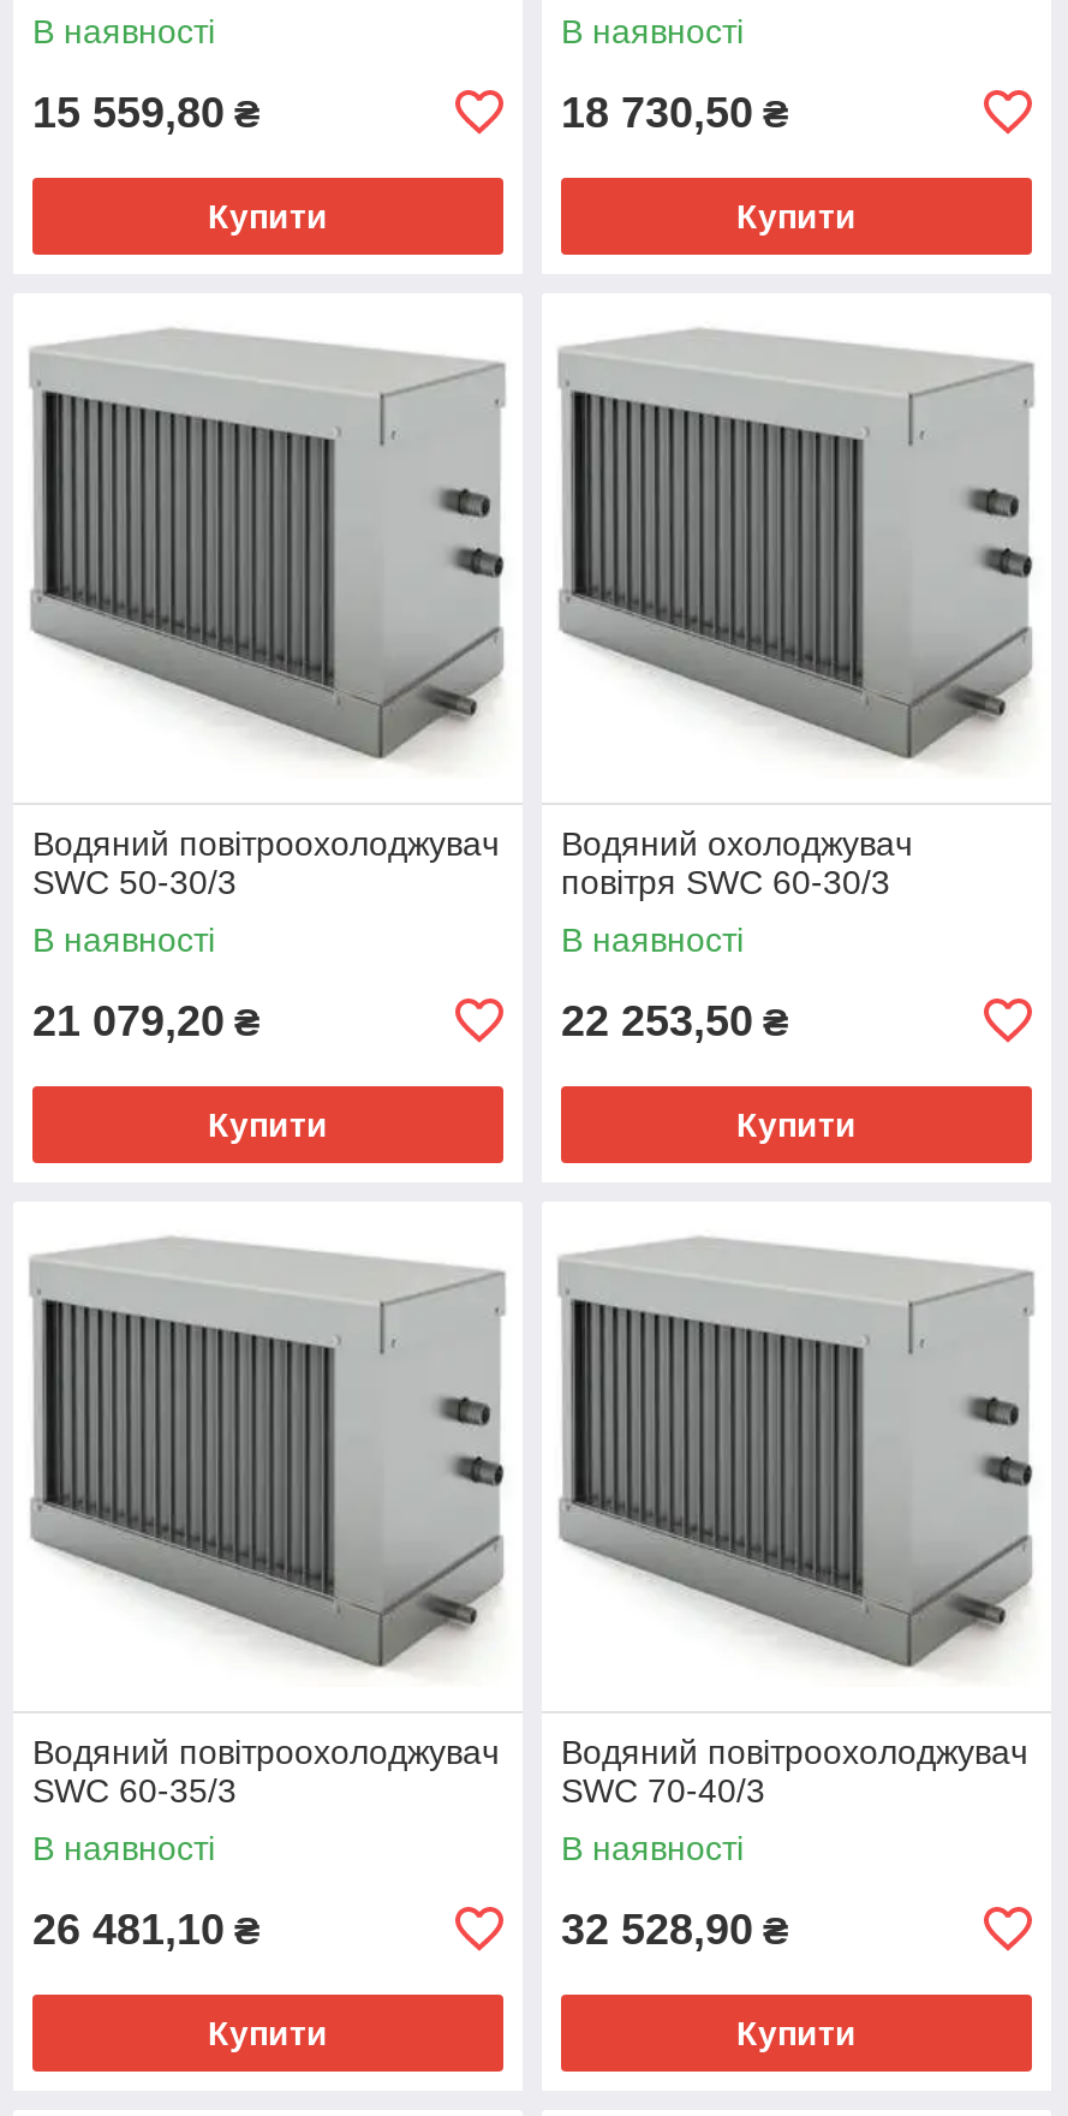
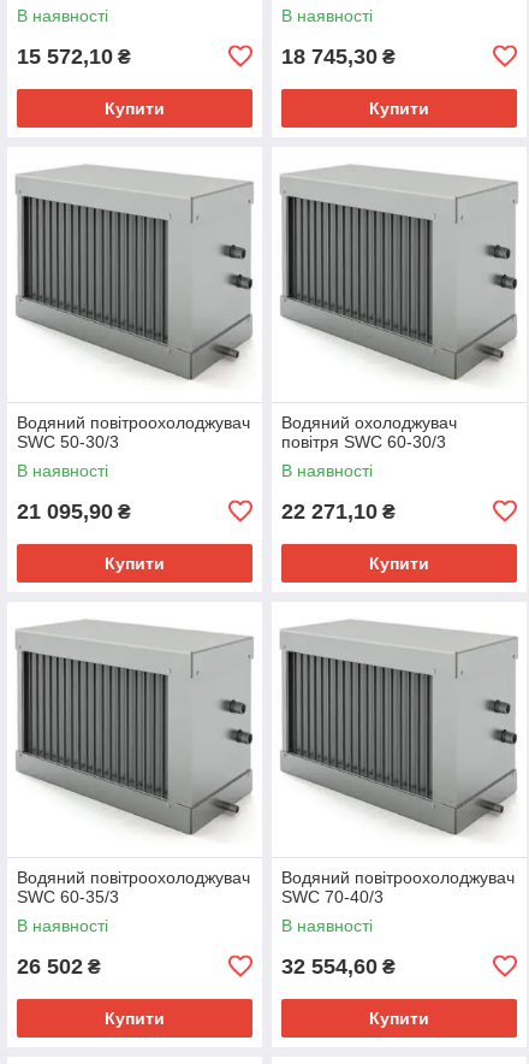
[32,88,261,136] 15 559,80 ₴ -> [17,44,131,68] 15 572,10 ₴
[561,88,789,136] 18 730,50 ₴ -> [281,44,396,68] 18 745,30 ₴
[32,997,261,1045] 21 079,20 ₴ -> [17,499,131,523] 21 095,90 ₴
[561,997,789,1045] 22 253,50 ₴ -> [281,499,396,523] 22 271,10 ₴
[32,1905,261,1953] 26 481,10 ₴ -> [17,954,101,978] 26 502 ₴
[561,1905,789,1953] 32 528,90 ₴ -> [281,954,396,978] 32 554,60 ₴

